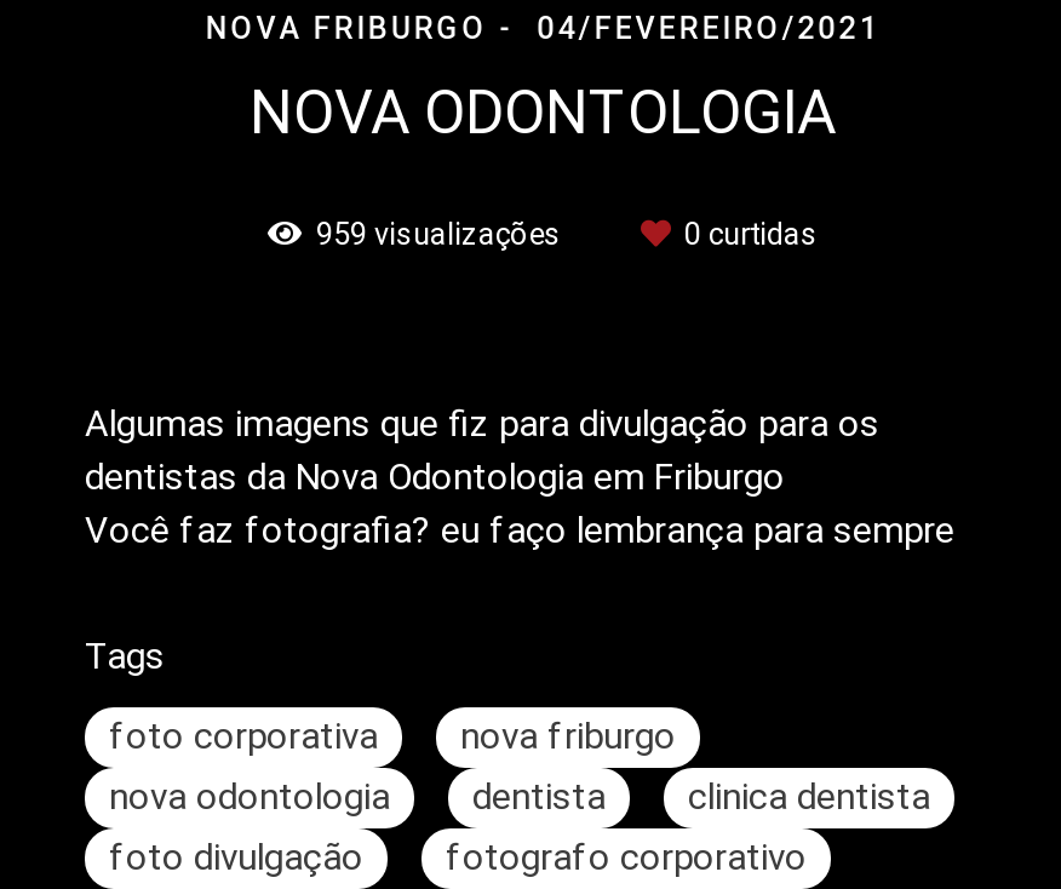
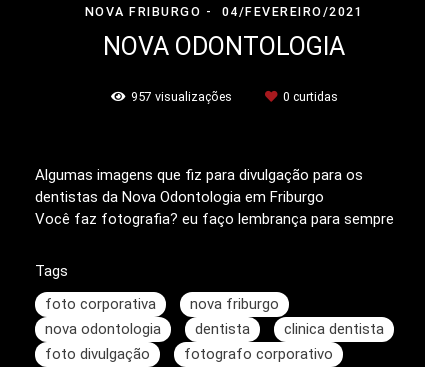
[316,215,568,251] 959 visualizações -> [130,89,234,104] 957 visualizações

